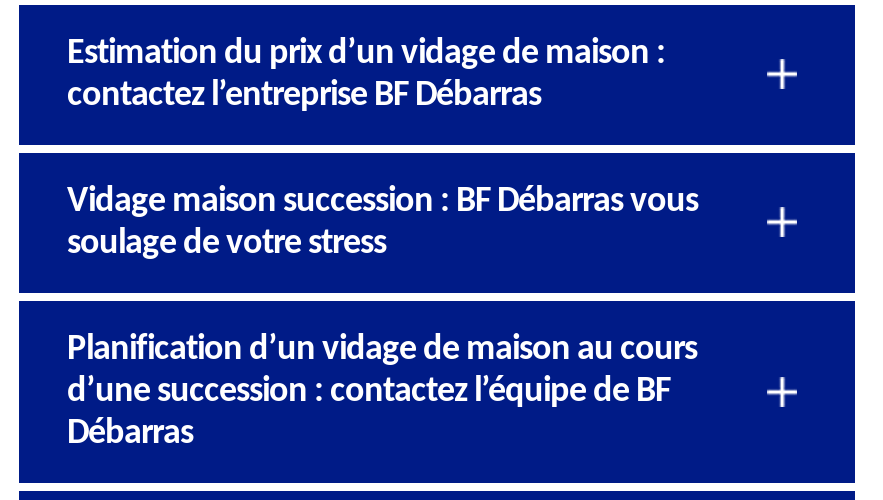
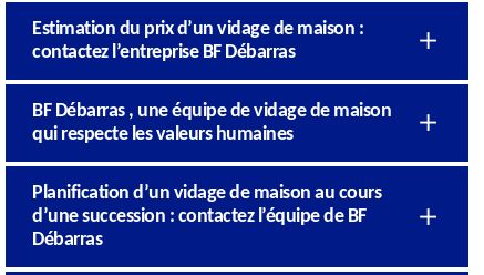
[67,182,698,262] Vidage maison succession : BF Débarras vous | soulage de votre stress -> [32,100,391,145] BF Débarras , une équipe de vidage de maison | qui respecte les valeurs humaines

